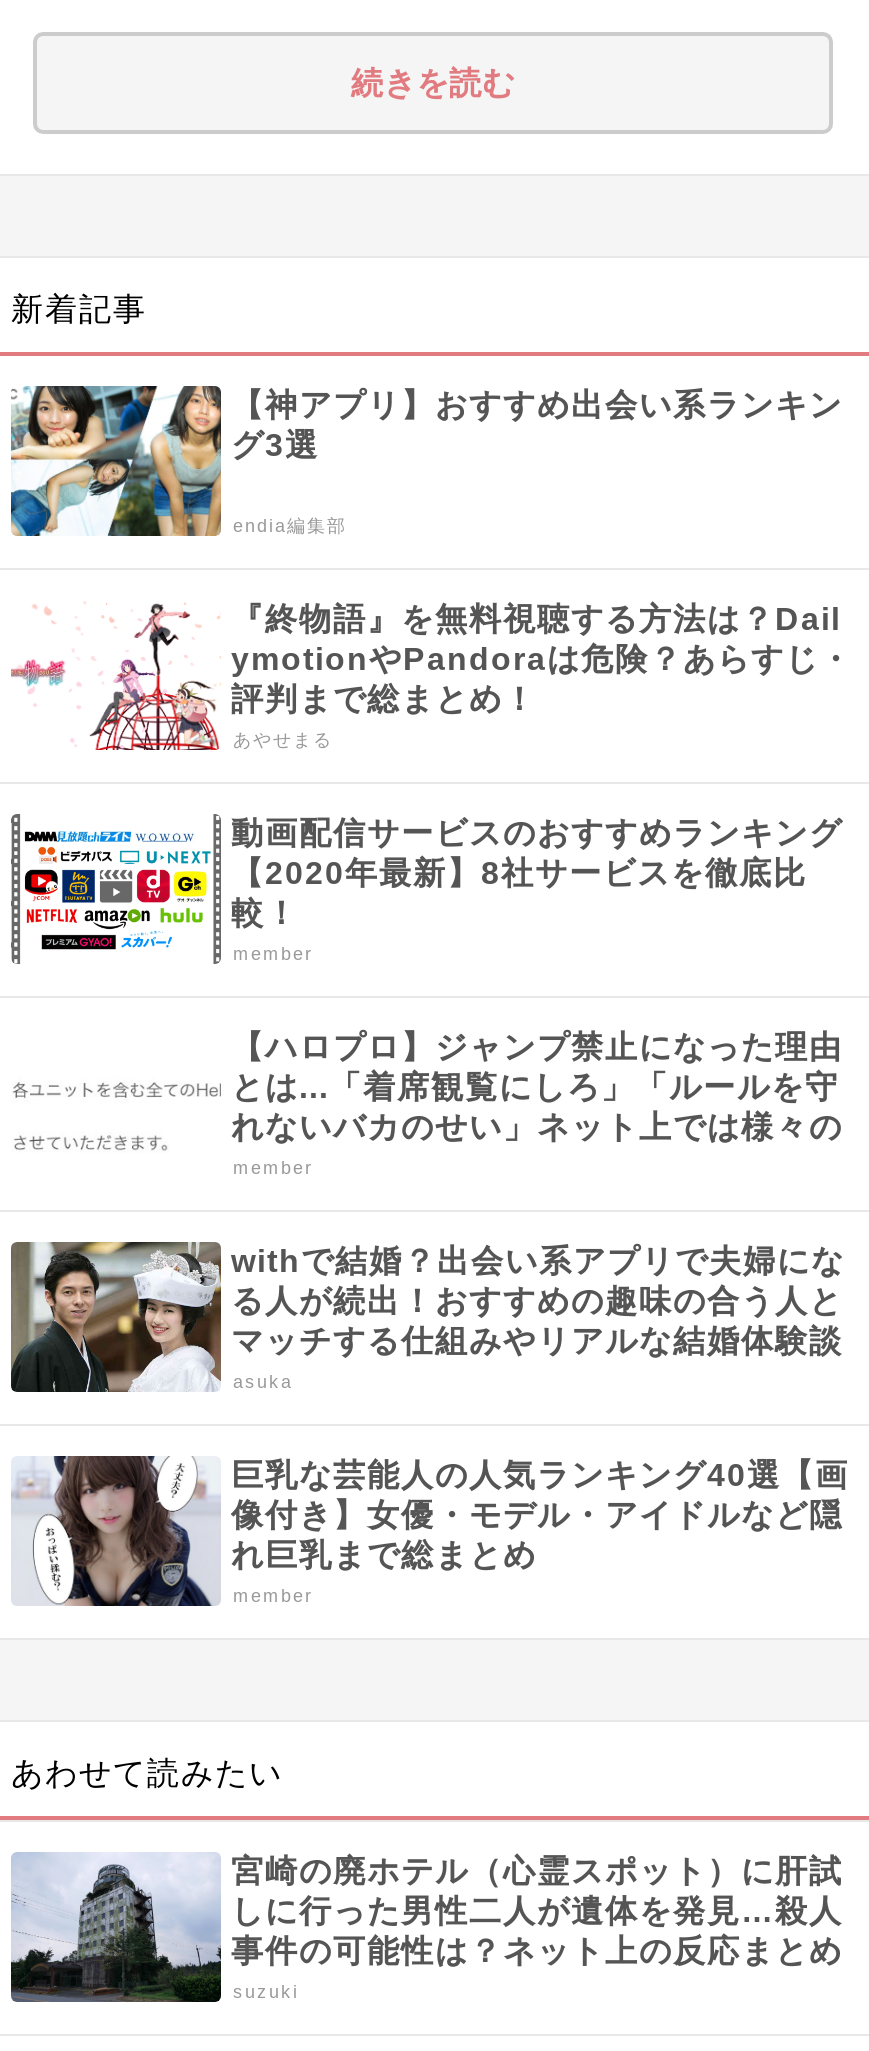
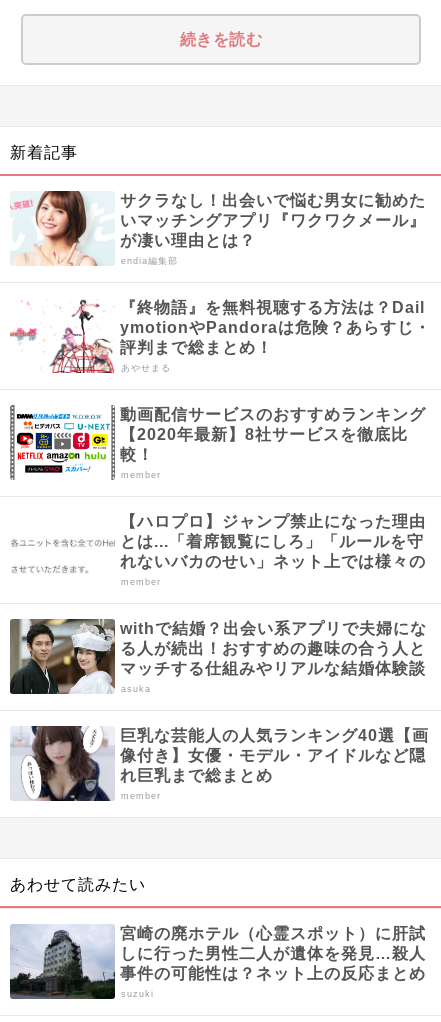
[9,384,843,538] [image] | 【神アプリ】おすすめ出会い系ランキン | グ3選 -> [10,190,426,266] [image] | サクラなし！出会いで悩む男女に勧めた | いマッチングアプリ『ワクワクメール』 | が凄い理由とは？

